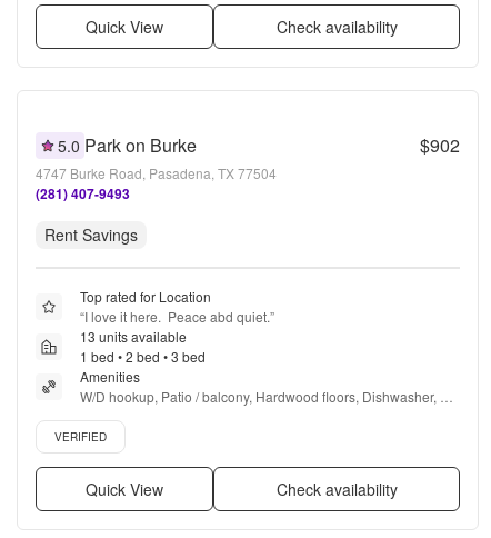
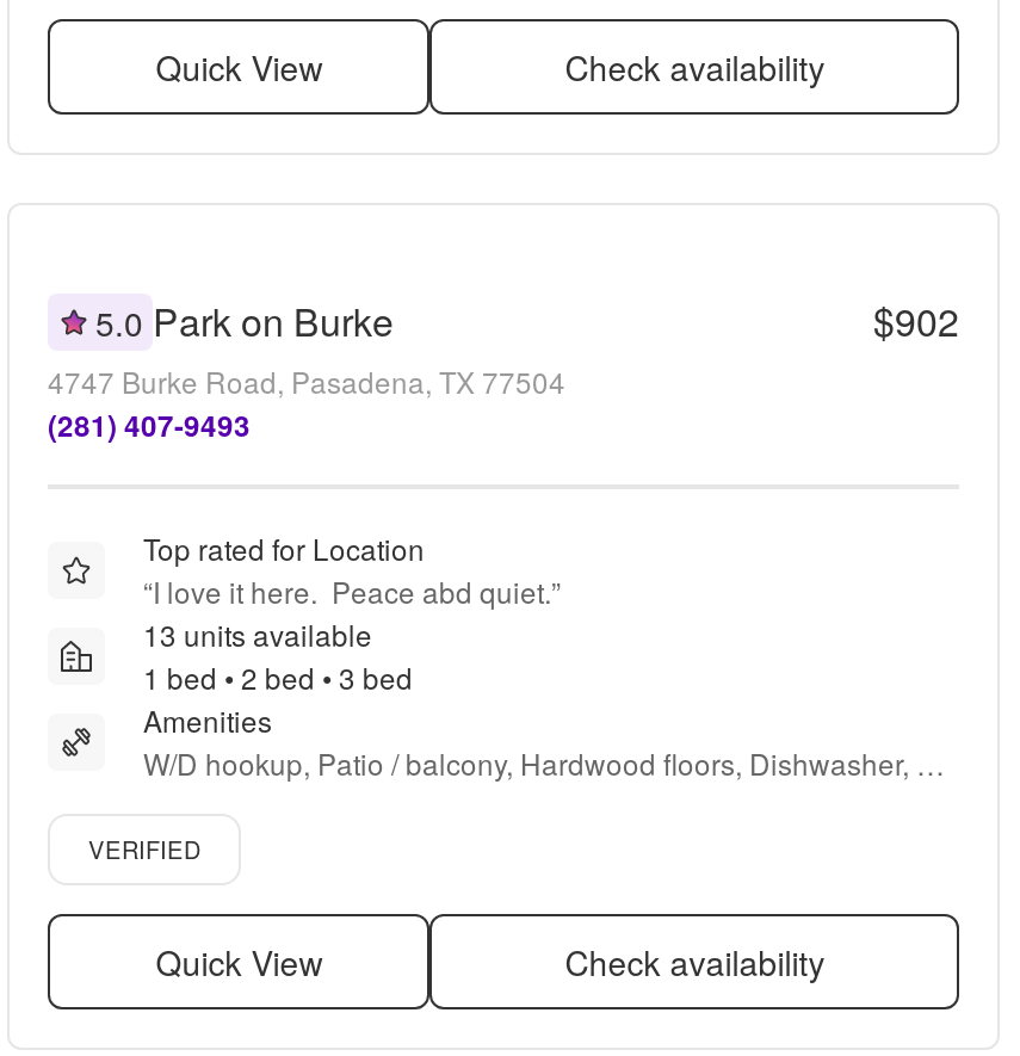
[44,223,138,246] Rent Savings -> none

